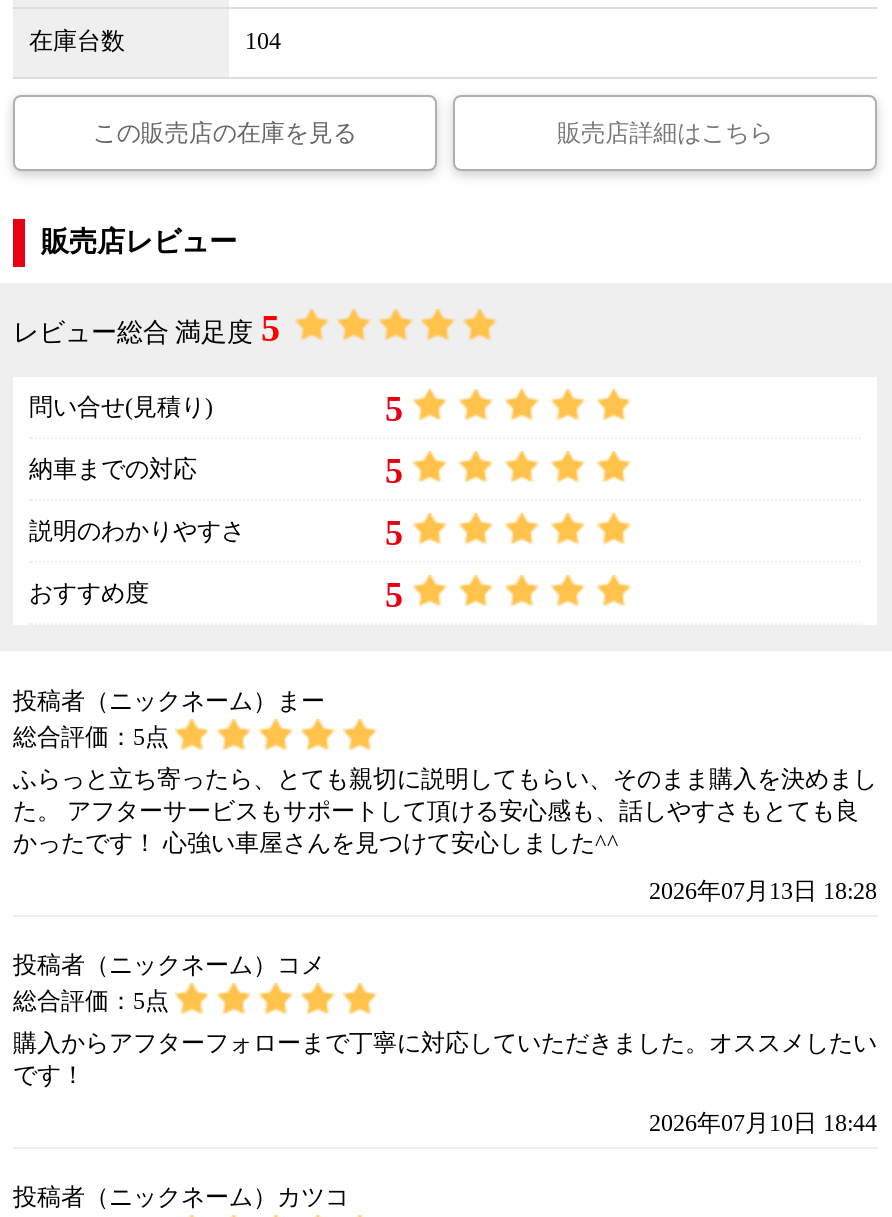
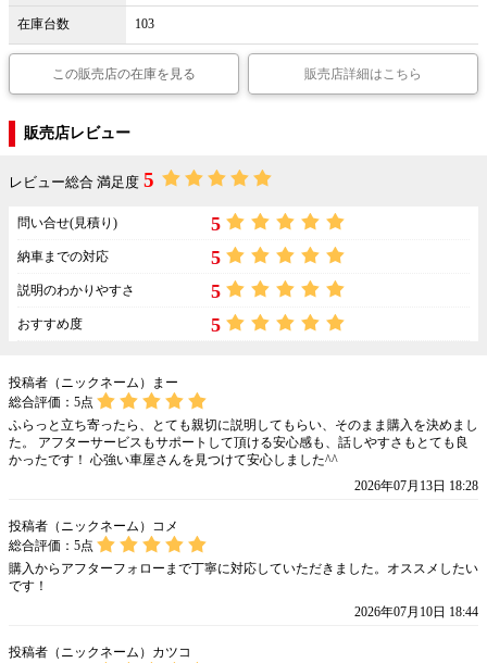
[245,27,281,55] 104 -> [135,17,154,32] 103

